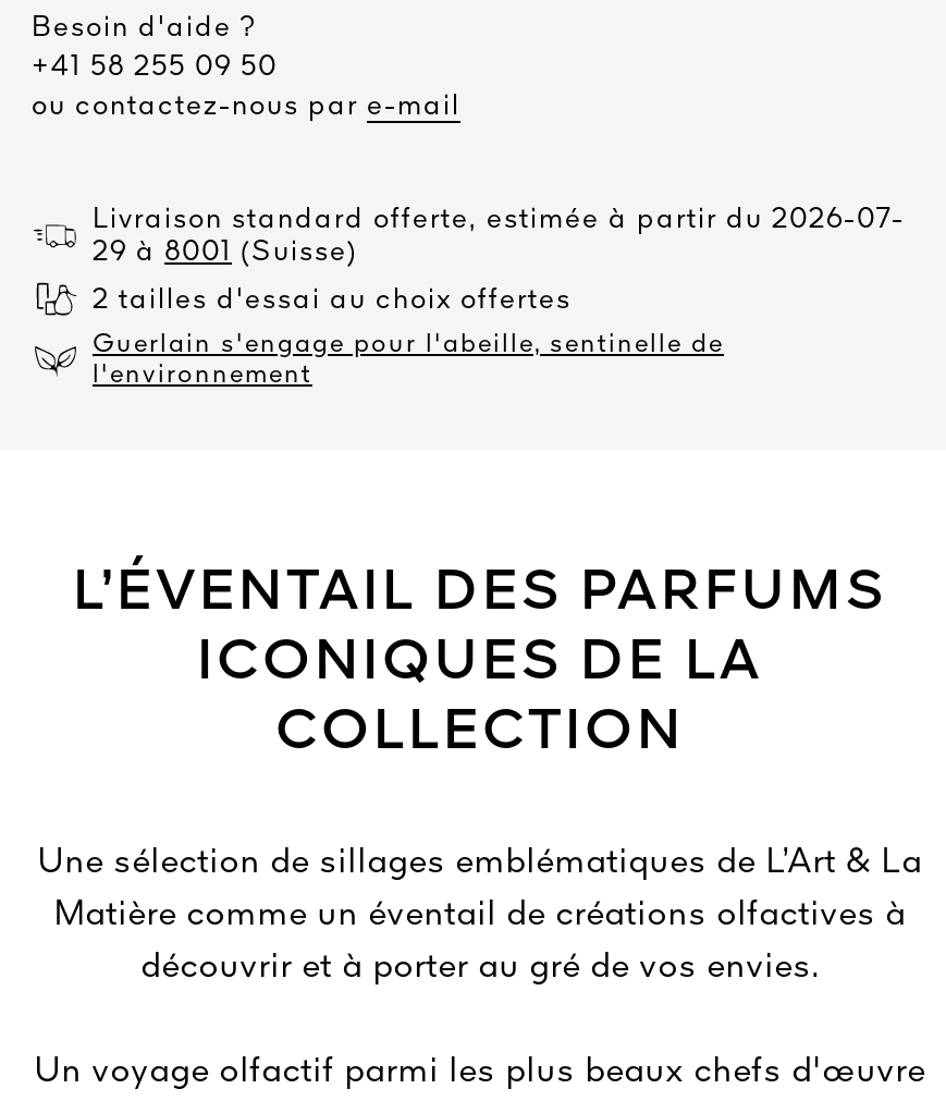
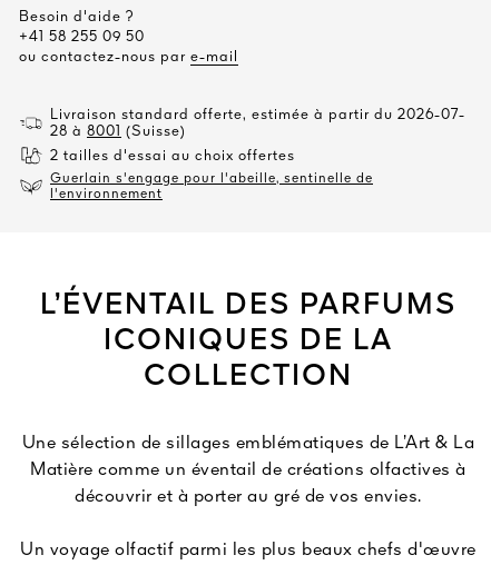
[93,238,358,267] 29 à 8001 (Suisse) -> [50,125,186,139] 28 à 8001 (Suisse)

